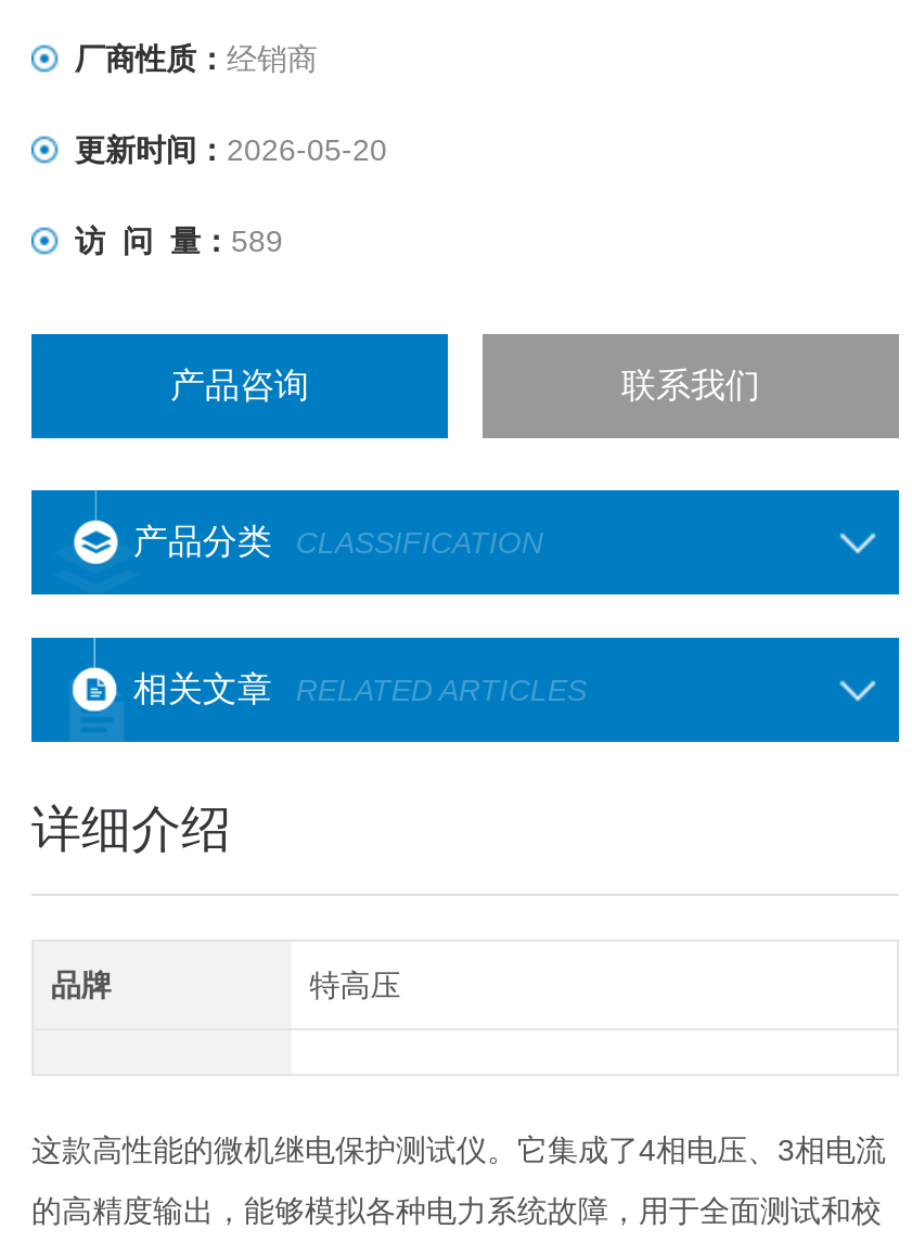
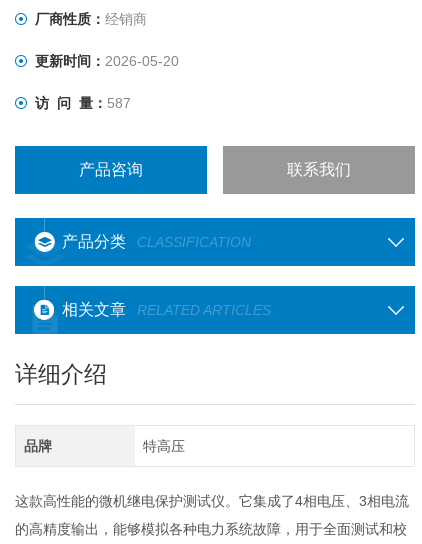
[75,224,283,259] 访 问 量：589 -> [35,95,131,111] 访 问 量：587

